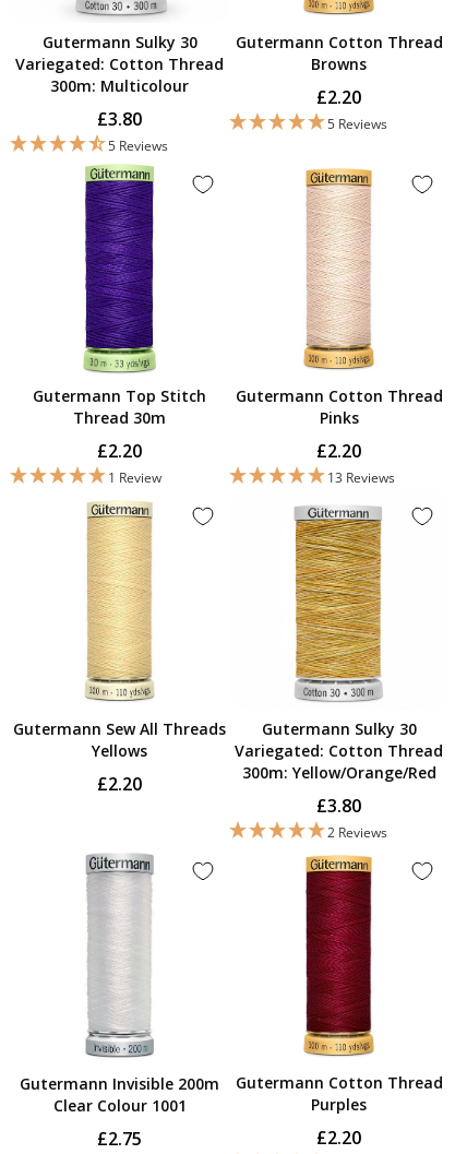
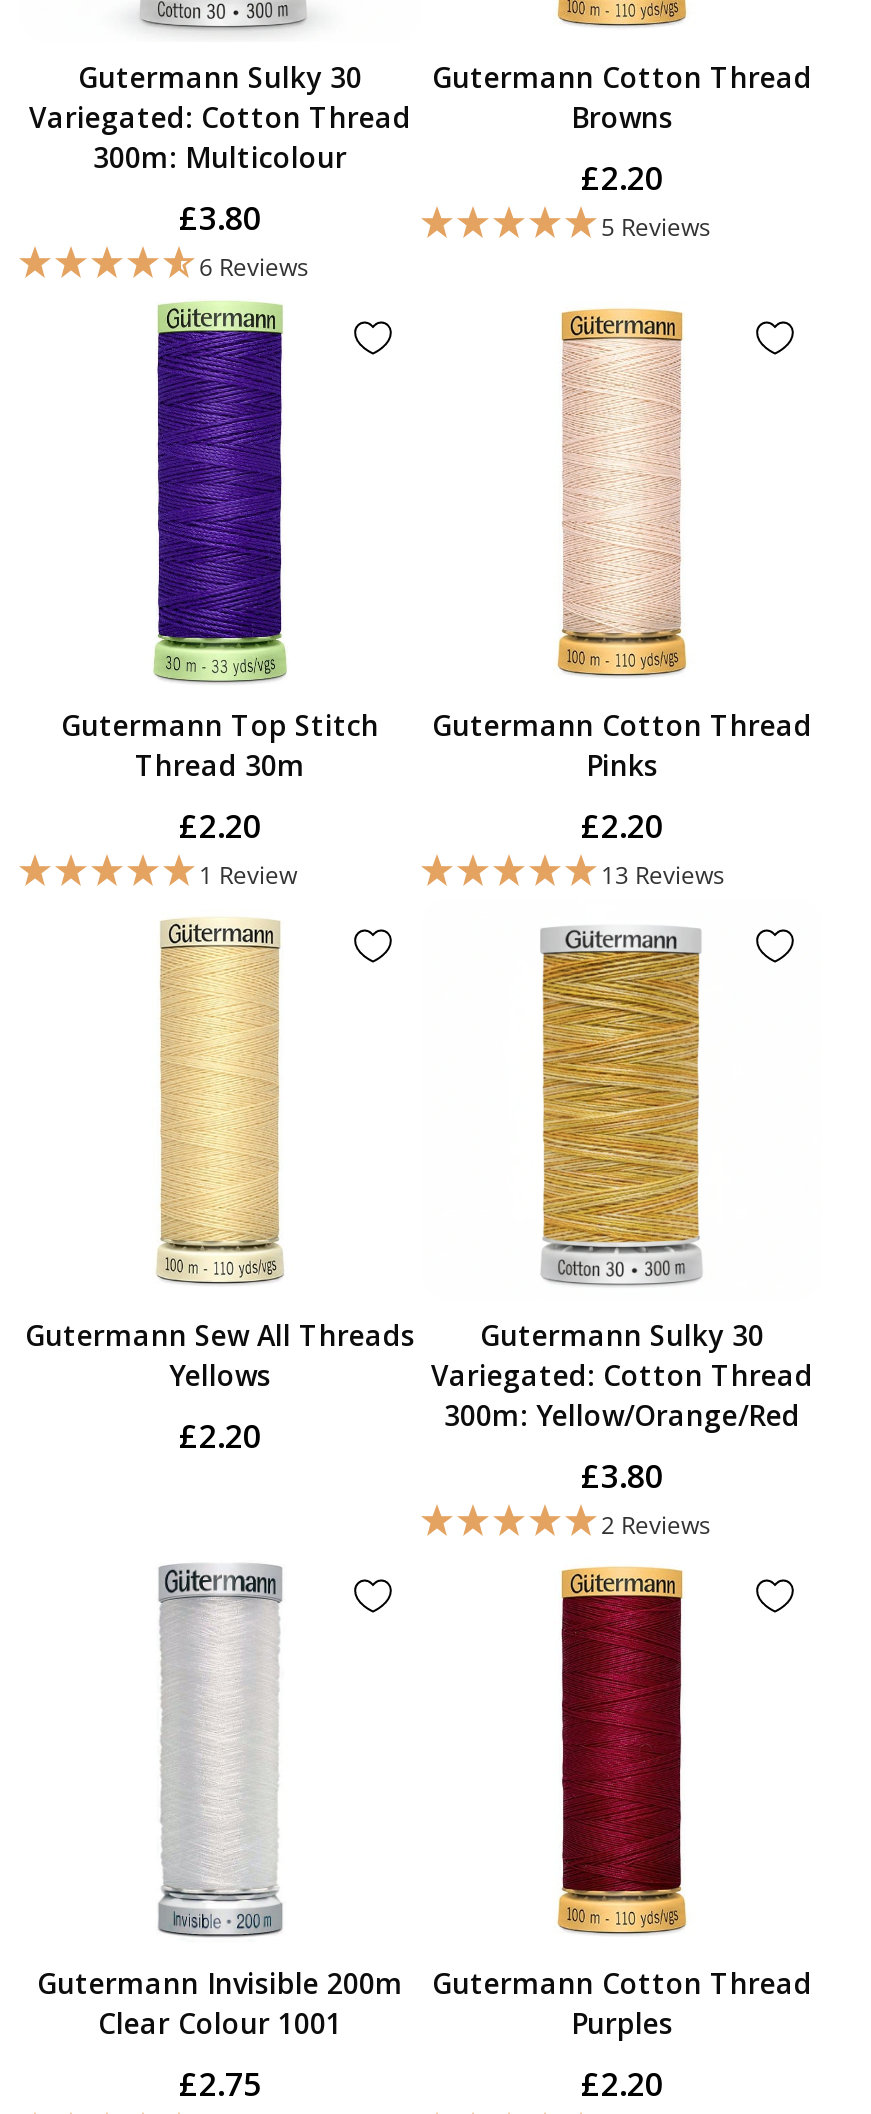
[108,136,168,155] 5 Reviews -> [199,249,309,283] 6 Reviews

